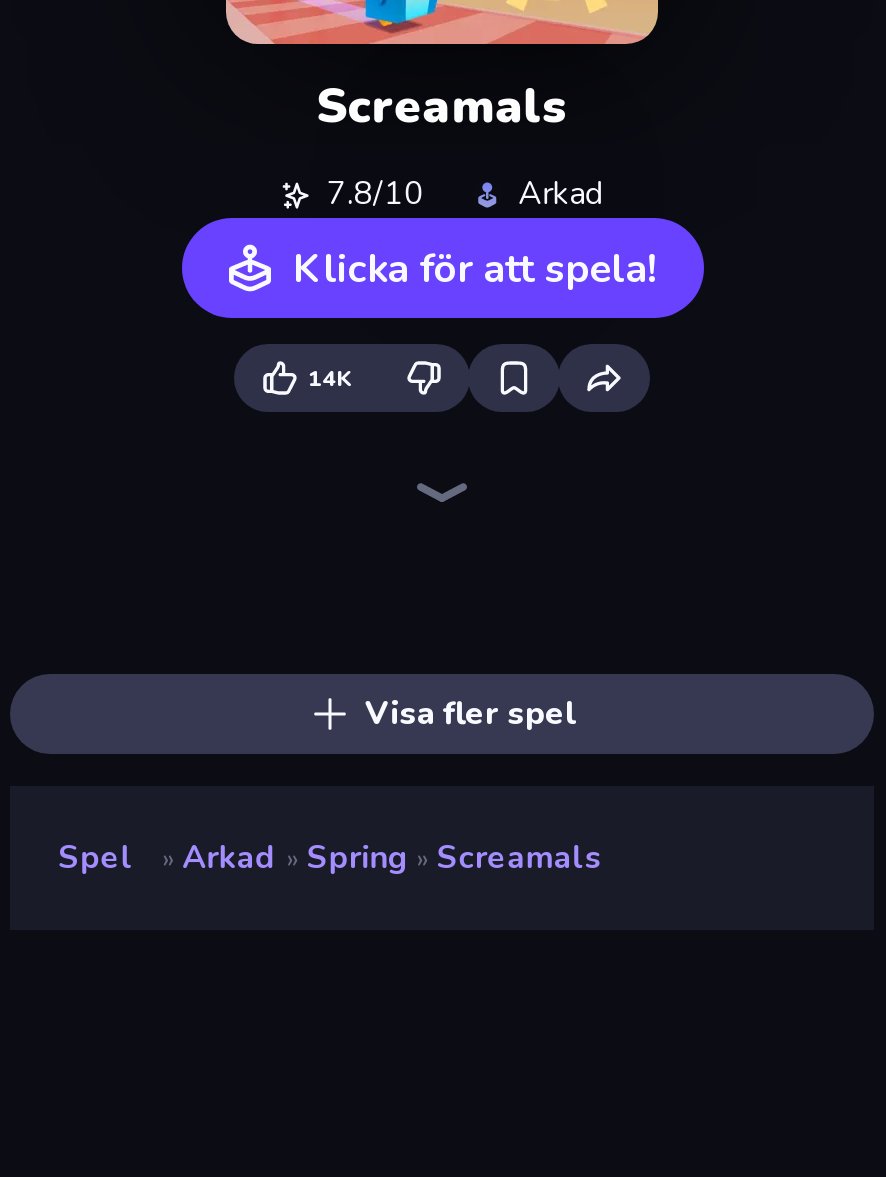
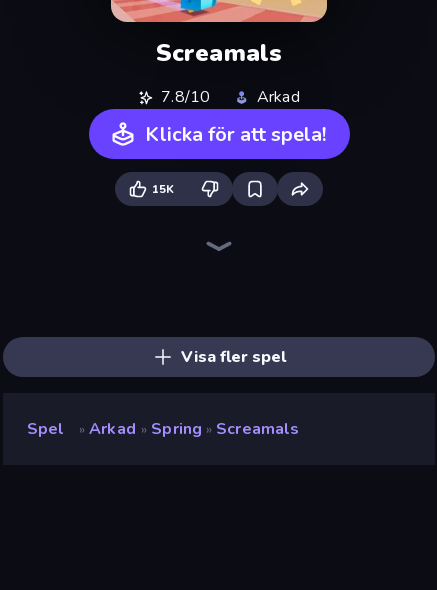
[308,363,352,393] 14K -> [152,181,174,196] 15K

